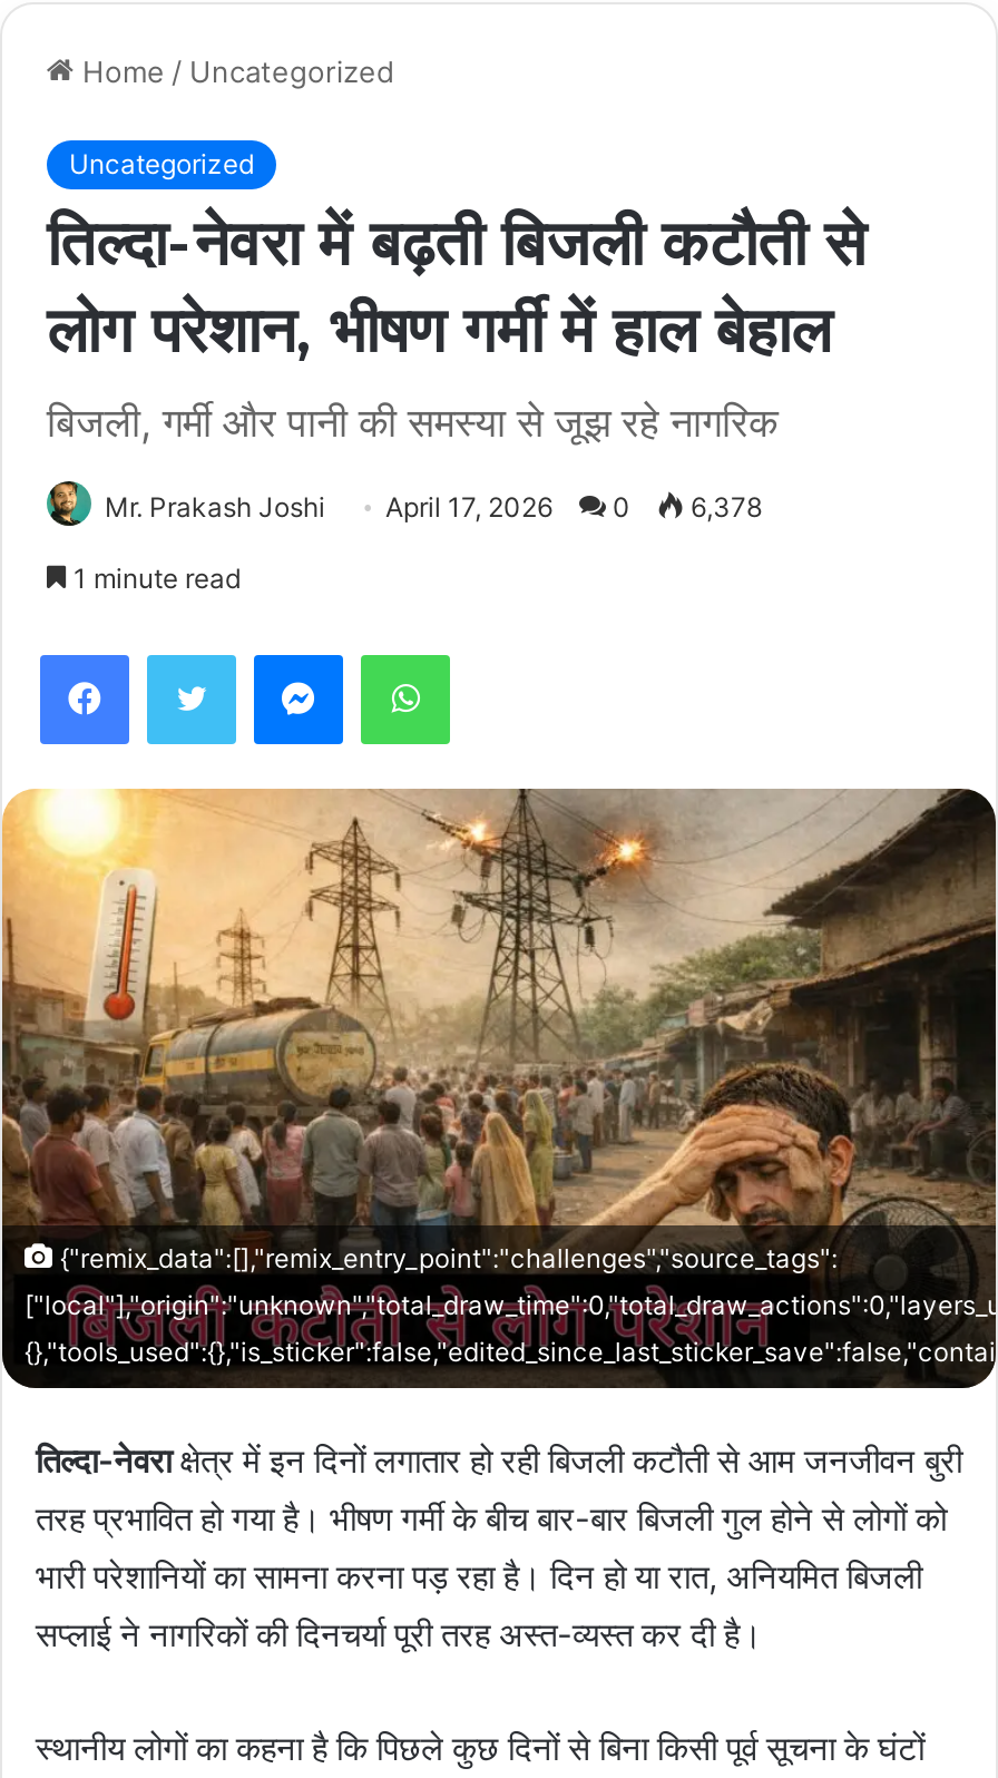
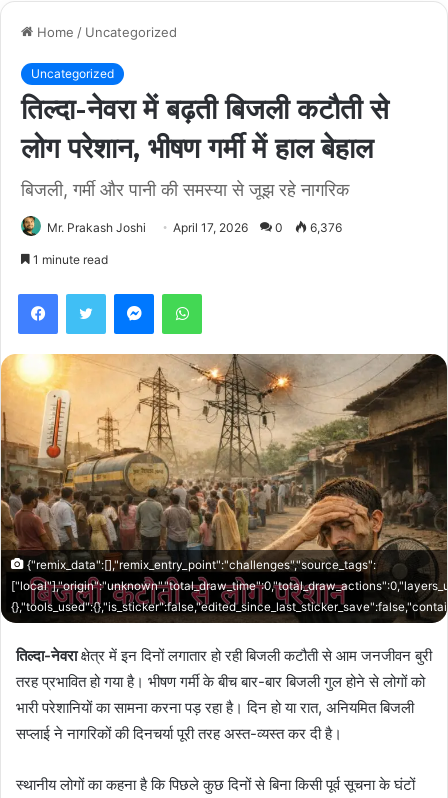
[105,491,762,524] Mr. Prakash Joshi April 17, 2026 0 6,378 -> [47,220,342,235] Mr. Prakash Joshi April 17, 2026 0 6,376

